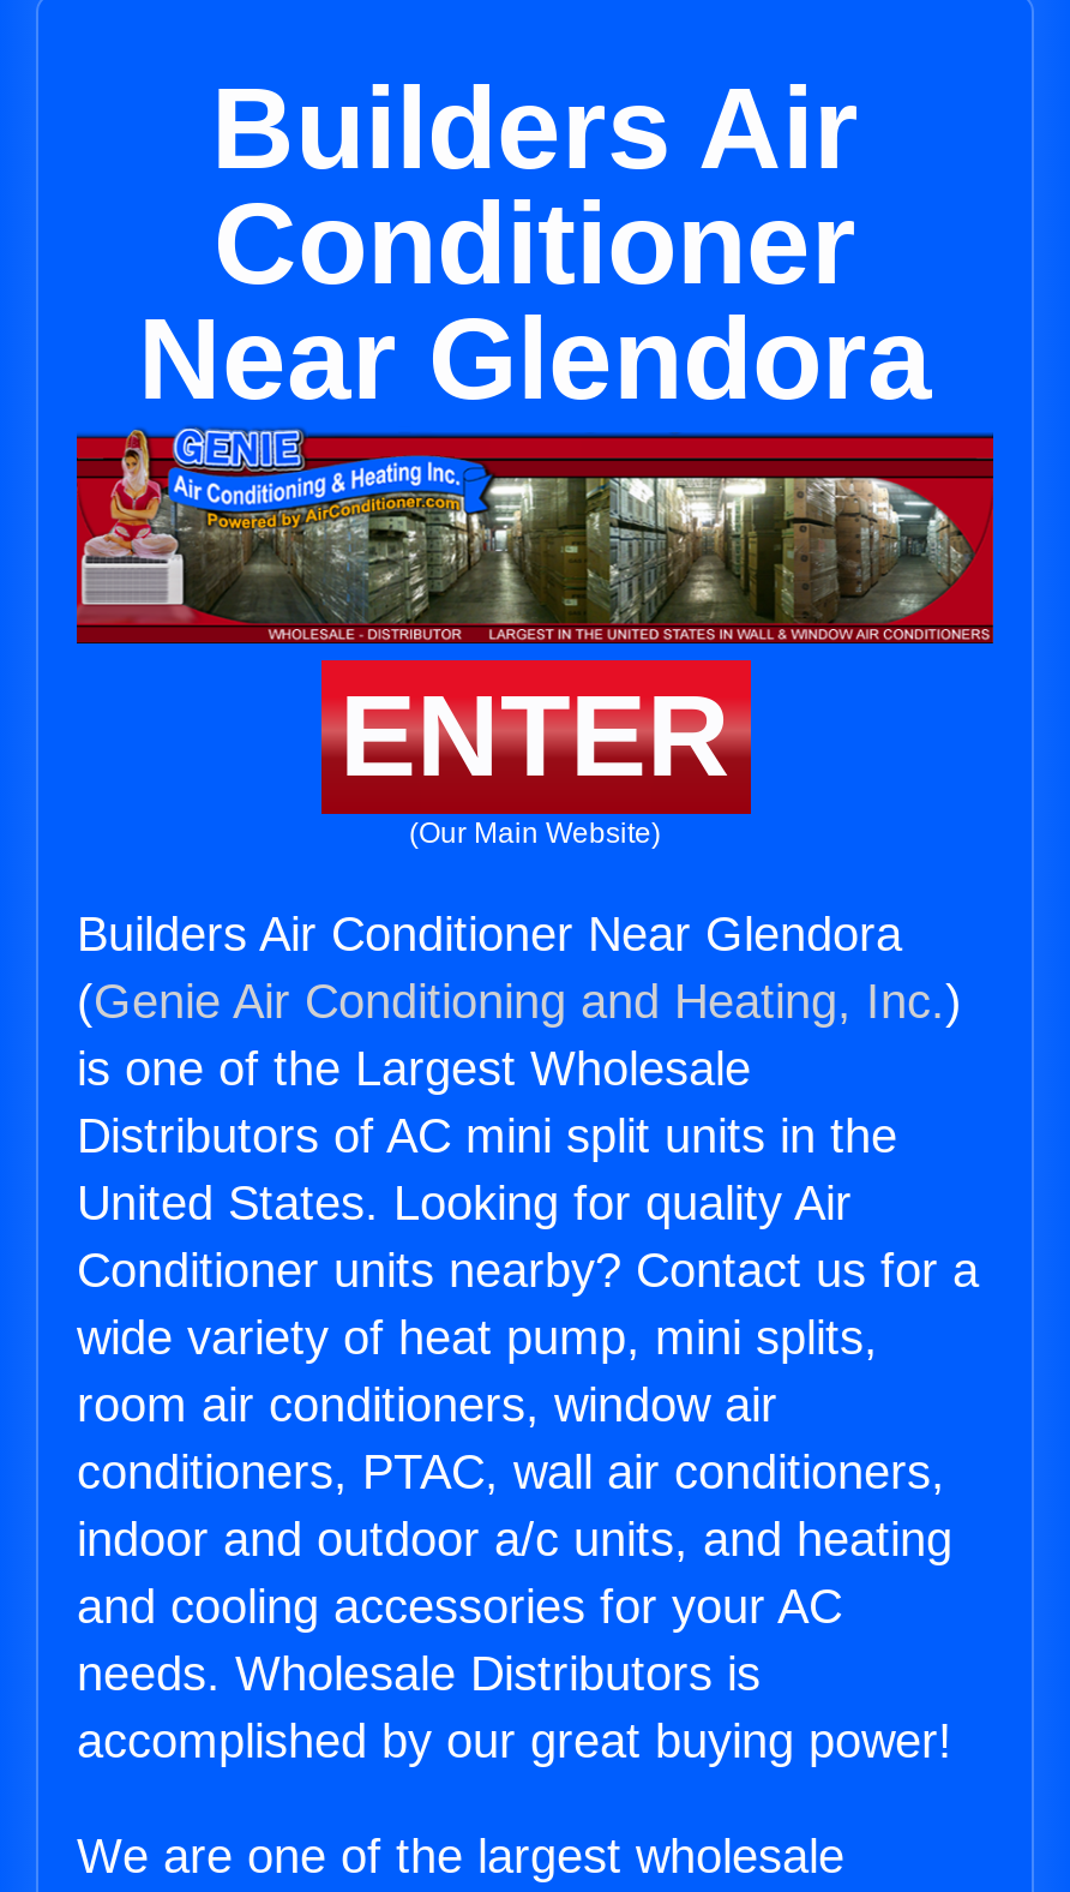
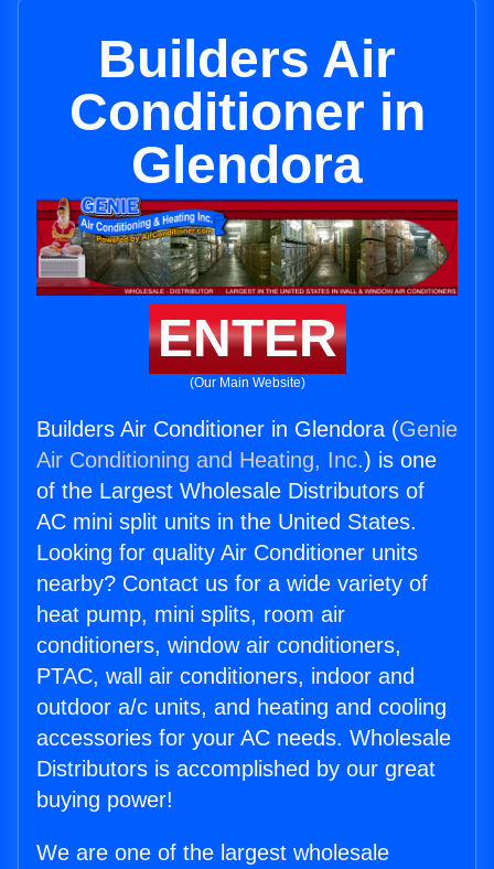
[138,180,932,423] Conditioner | Near Glendora -> [69,83,425,194] Conditioner in | Glendora
[77,908,979,1767] Builders Air Conditioner Near Glendora | (Genie Air Conditioning and Heating, Inc.) | is one of the Largest Wholesale | Distributors of AC mini split units in the | United States. Looking for quality Air | Conditioner units nearby? Contact us for a | wide variety of heat pump, mini splits, | room air conditioners, window air | conditioners, PTAC, wall air conditioners, | indoor and outdoor a/c units, and heating | and cooling accessories for your AC | needs. Wholesale Distributors is | accomplished by our great buying power! -> [36,417,458,812] Builders Air Conditioner in Glendora (Genie | Air Conditioning and Heating, Inc.) is one | of the Largest Wholesale Distributors of | AC mini split units in the United States. | Looking for quality Air Conditioner units | nearby? Contact us for a wide variety of | heat pump, mini splits, room air | conditioners, window air conditioners, | PTAC, wall air conditioners, indoor and | outdoor a/c units, and heating and cooling | accessories for your AC needs. Wholesale | Distributors is accomplished by our great | buying power!

